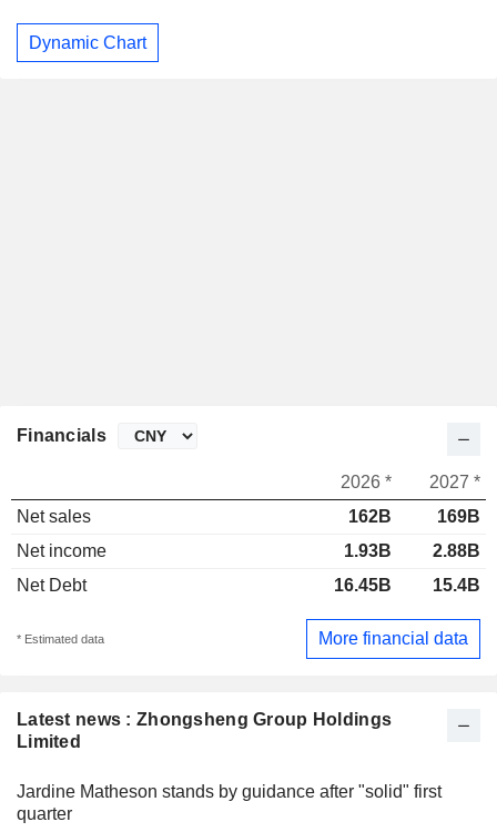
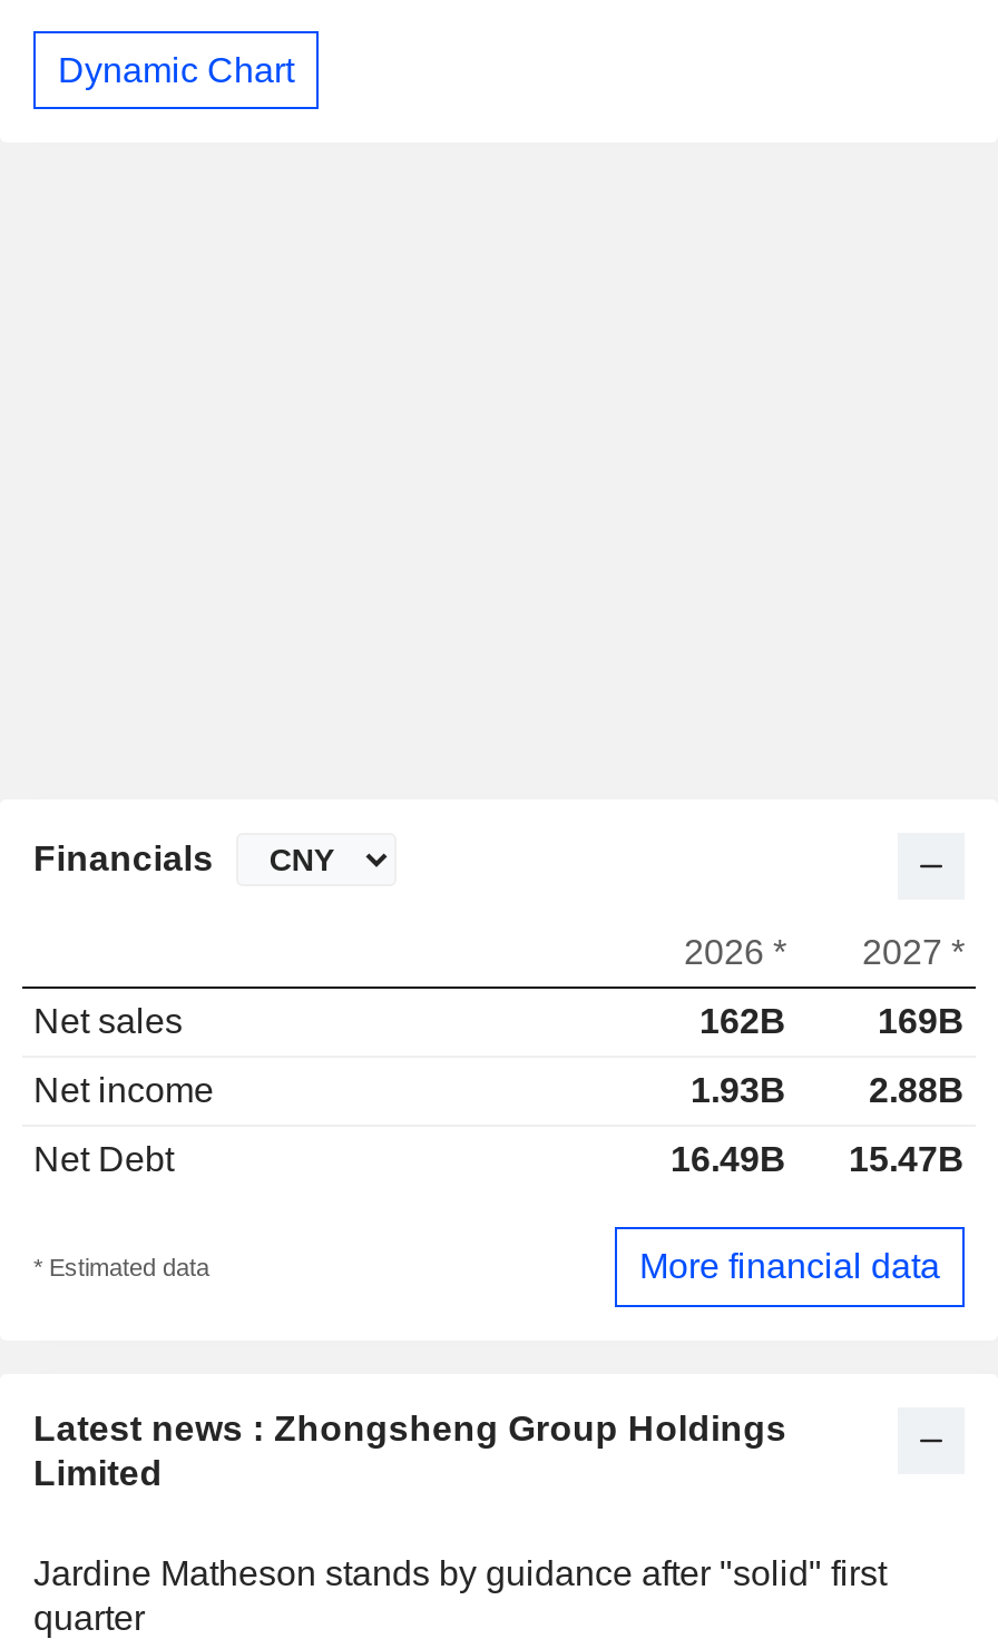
[334,576,480,595] 16.45B | 15.4B -> [671,1141,965,1179] 16.49B | 15.47B

